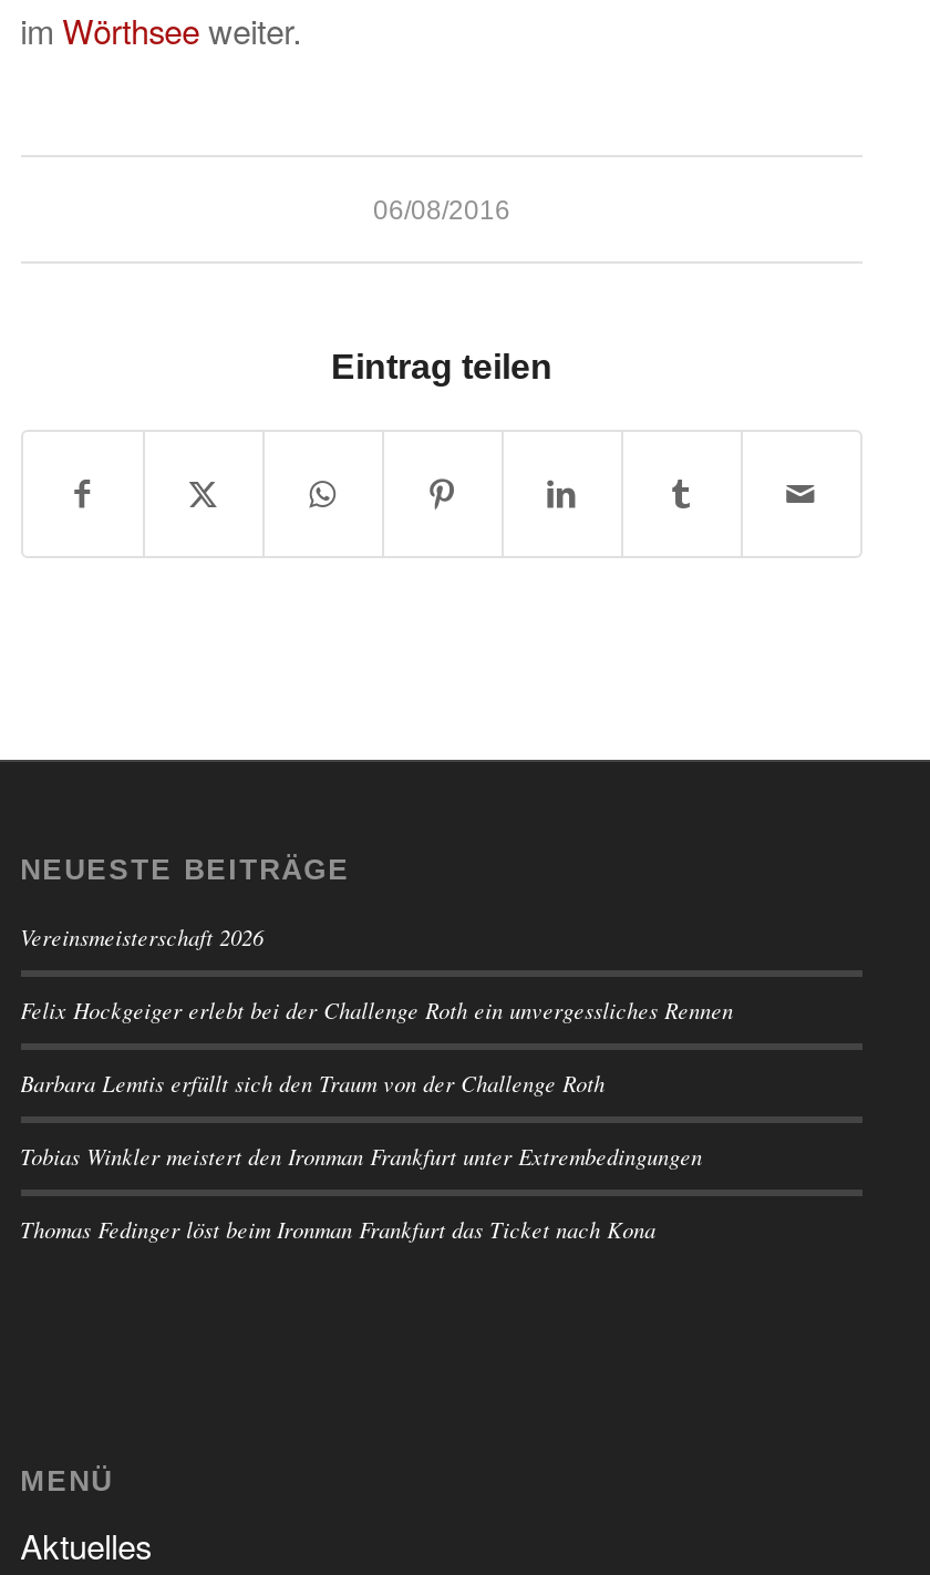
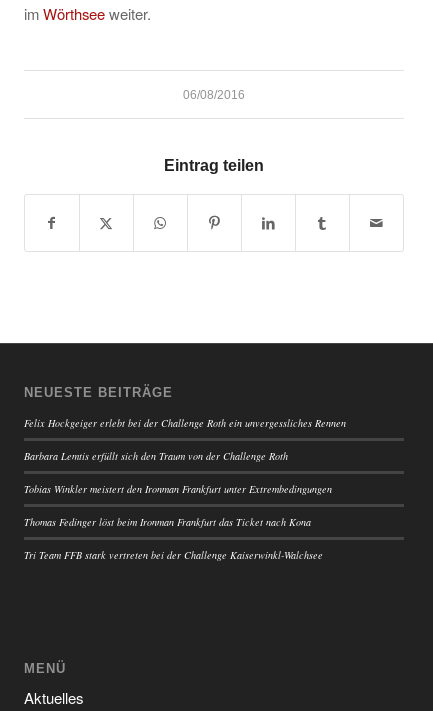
[20,922,264,953] Vereinsmeisterschaft 2026 -> none
moved [20,996,733,1246] -> [24,416,346,529]: Felix Hockgeiger erlebt bei der Challenge Roth ein unvergessliches Rennen | Barbara Lemtis erfüllt sich den Traum von der Challenge Roth | Tobias Winkler meistert den Ironman Frankfurt unter Extrembedingungen | Thomas Fedinger löst beim Ironman Frankfurt das Ticket nach Kona
none -> [24,548,323,562] Tri Team FFB stark vertreten bei der Challenge Kaiserwinkl-Walchsee

